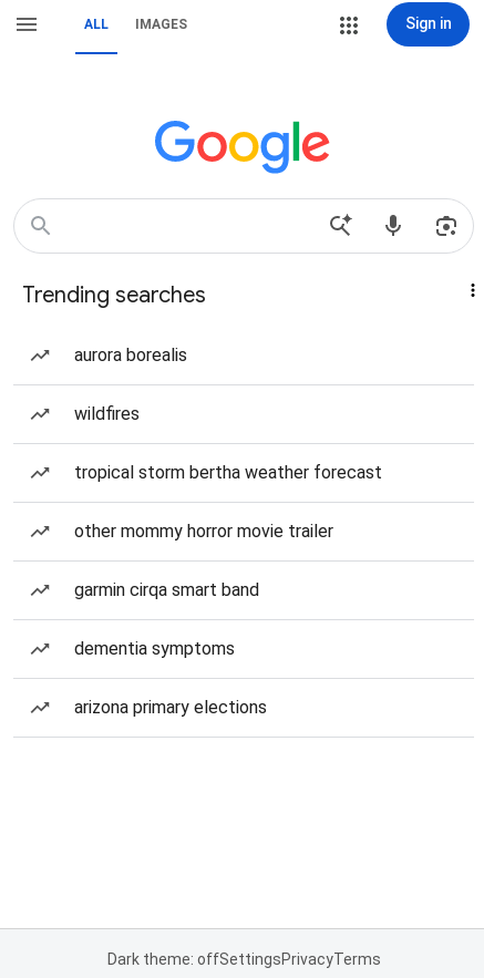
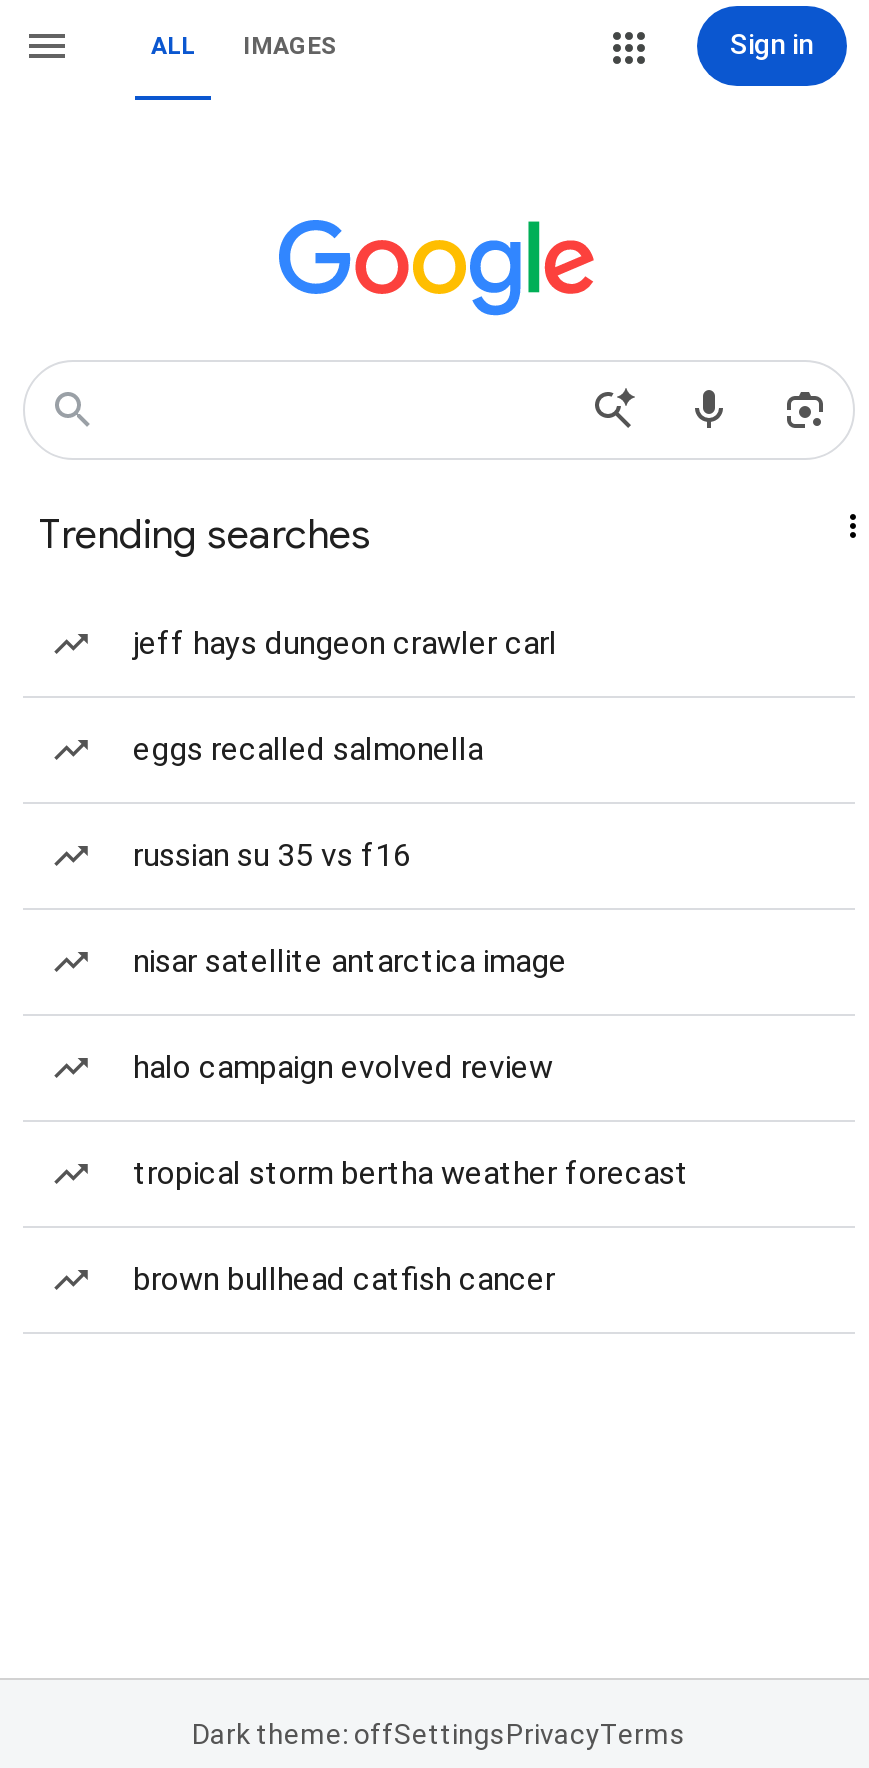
[74,344,187,424] aurora borealis | wildfires -> [133,624,567,1086] jeff hays dungeon crawler carl | eggs recalled salmonella | russian su 35 vs f16 | nisar satellite antarctica image | halo campaign evolved review
moved [74,462,382,483] -> [133,1154,689,1192]: tropical storm bertha weather forecast
[74,521,333,718] other mommy horror movie trailer | garmin cirqa smart band | dementia symptoms | arizona primary elections -> [133,1260,555,1298] brown bullhead catfish cancer

